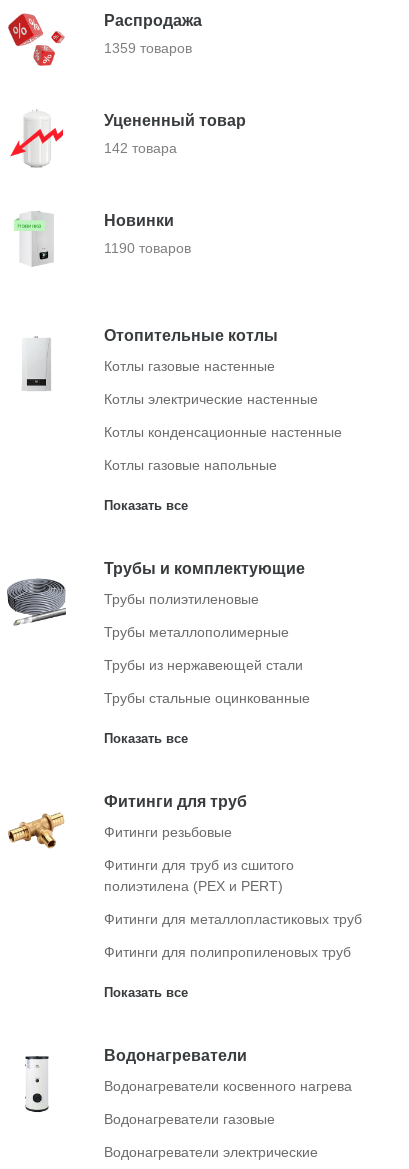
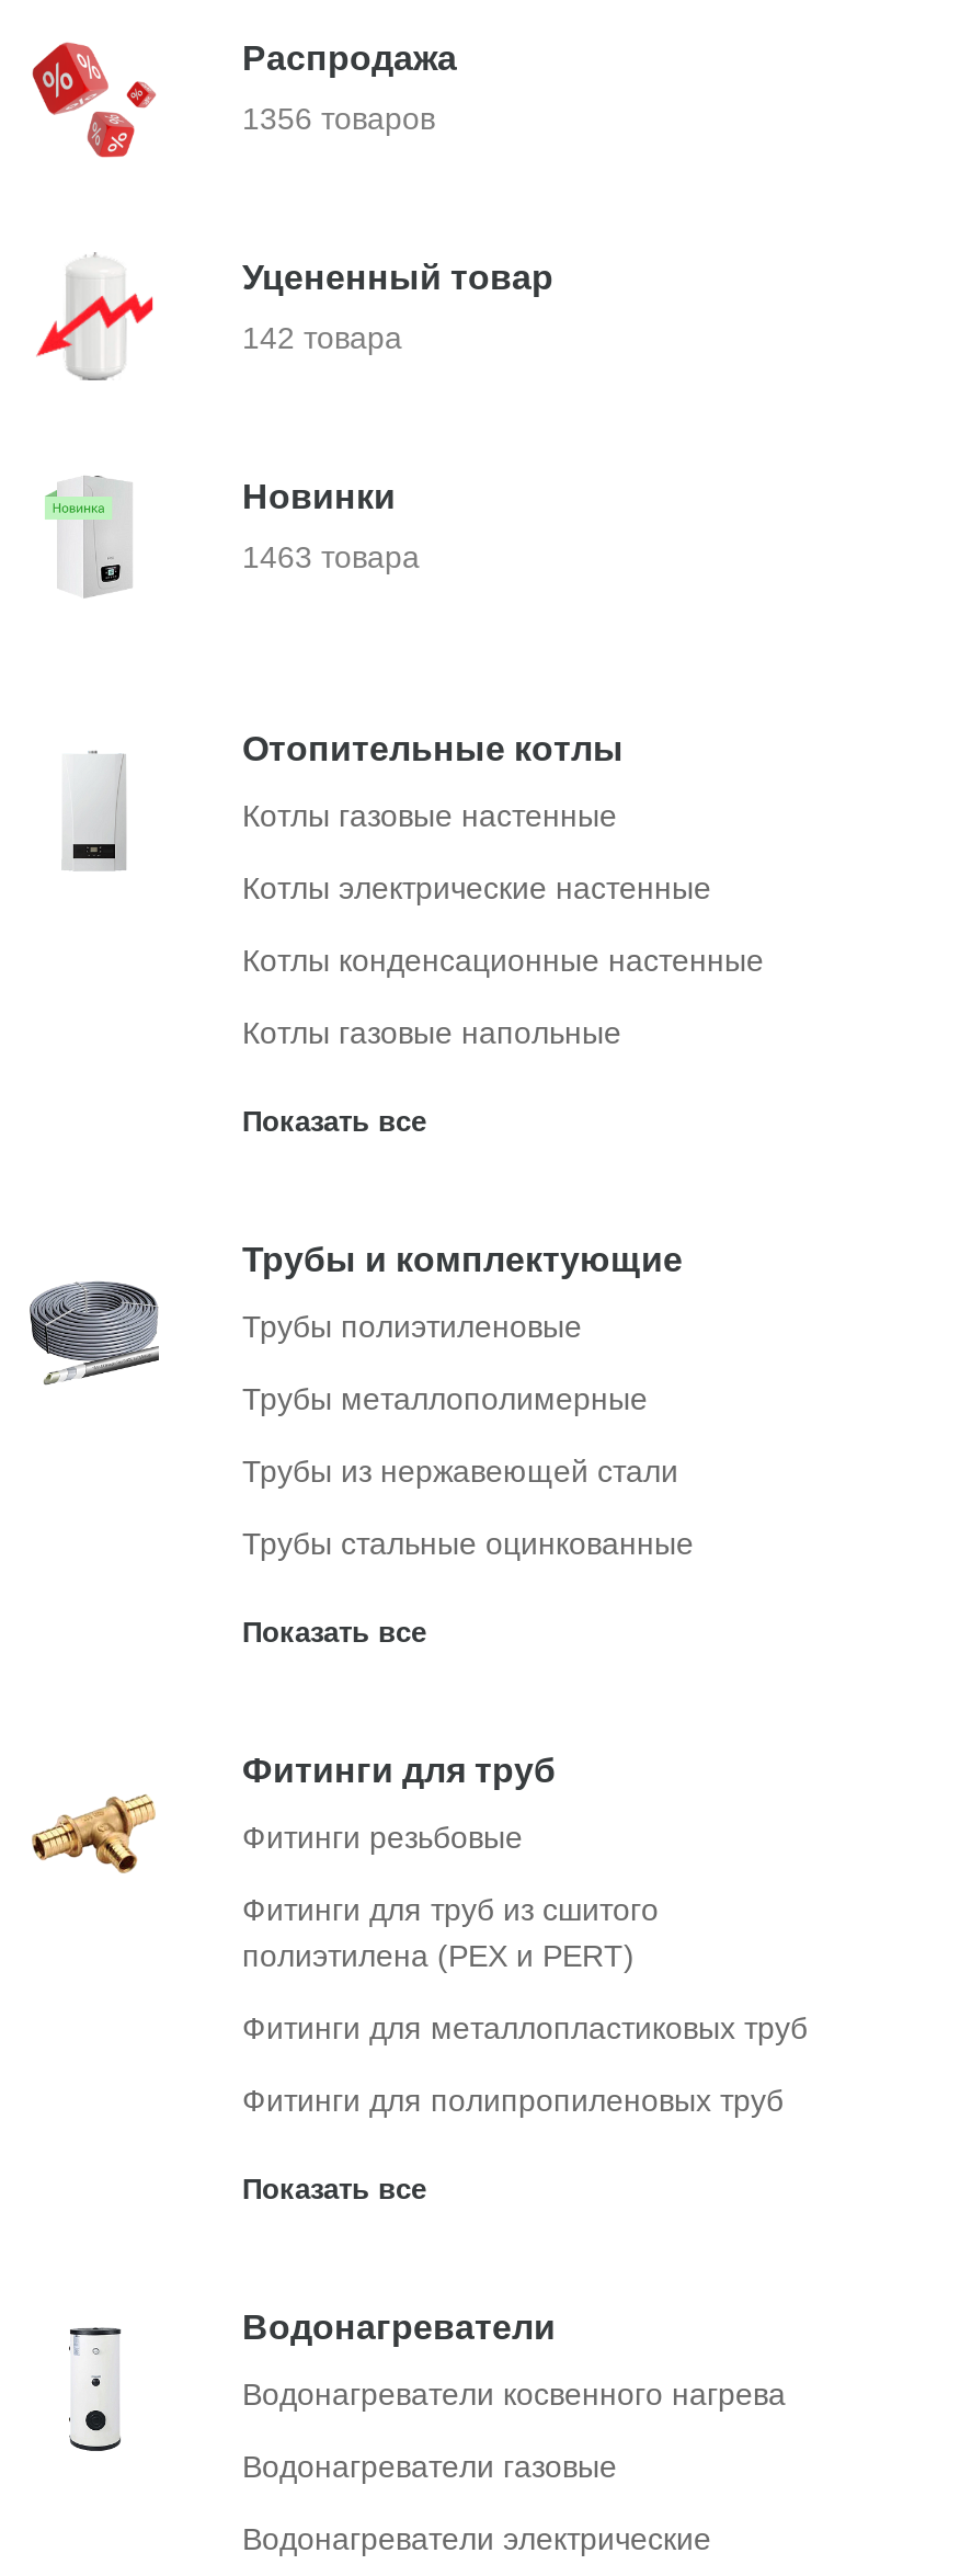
[104,40,192,56] 1359 товаров -> [242,101,435,136] 1356 товаров
[104,240,191,256] 1190 товаров -> [242,539,420,574] 1463 товара

